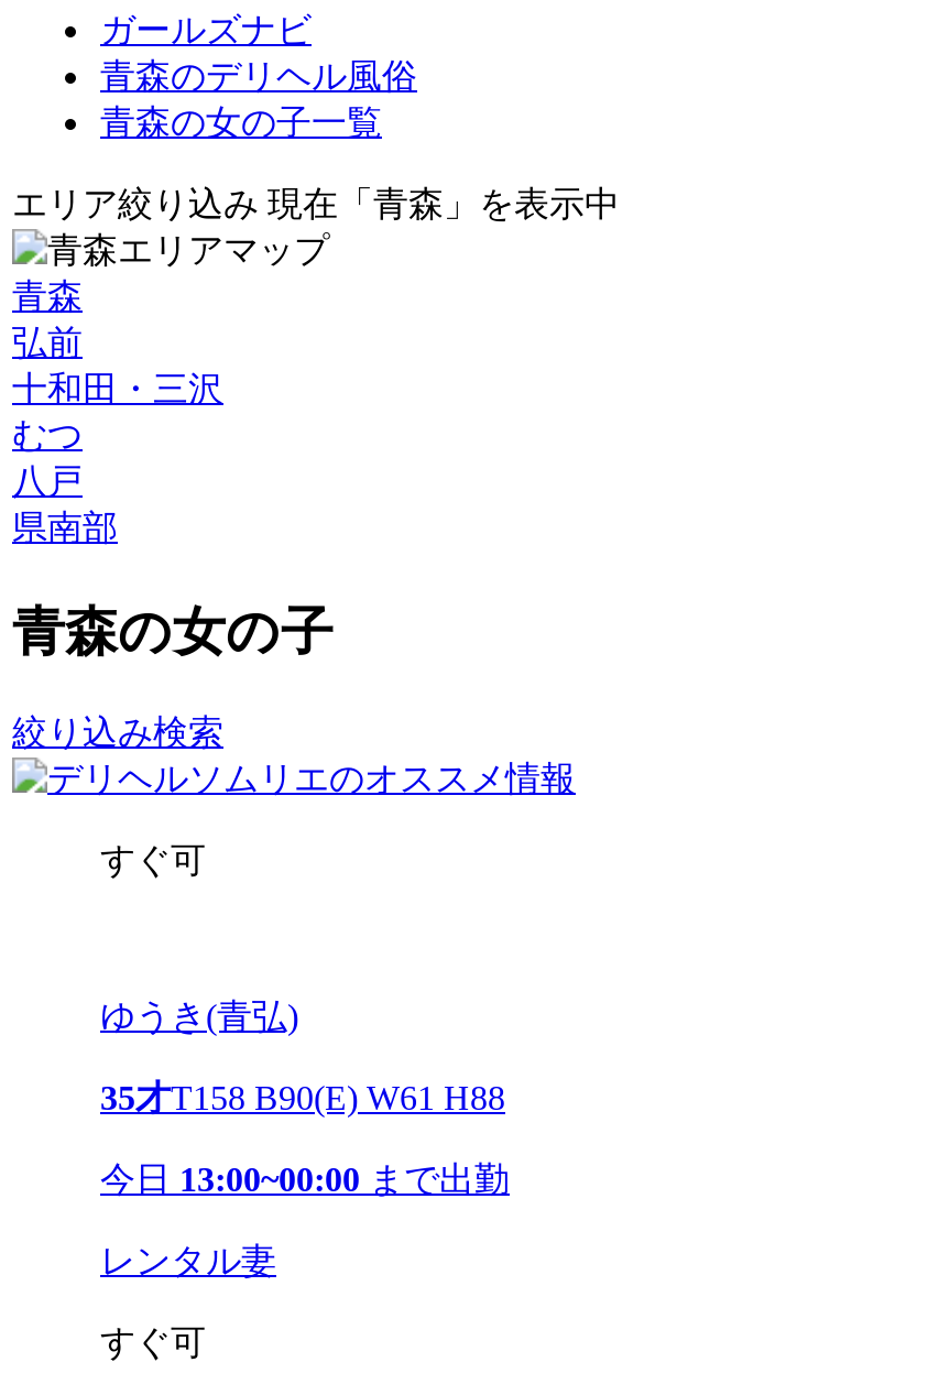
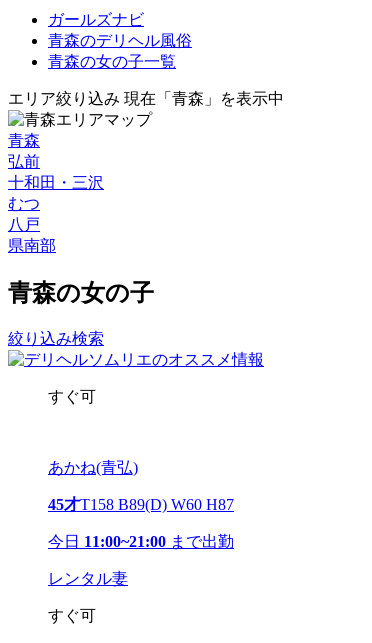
[100,997,298,1034] ゆうき(青弘) -> [48,459,138,476] あかね(青弘)
[100,1078,505,1116] 35才T158 B90(E) W61 H88 -> [48,496,234,513] 45才T158 B89(D) W60 H87
[100,1160,510,1197] 今日13:00~00:00まで出勤 -> [48,533,234,550] 今日11:00~21:00まで出勤

